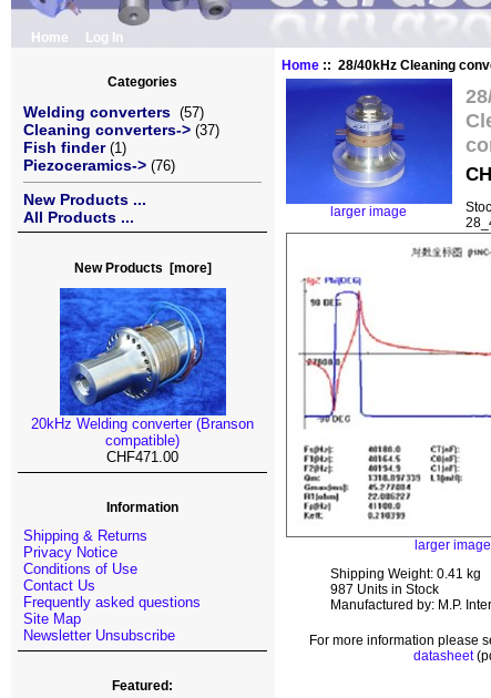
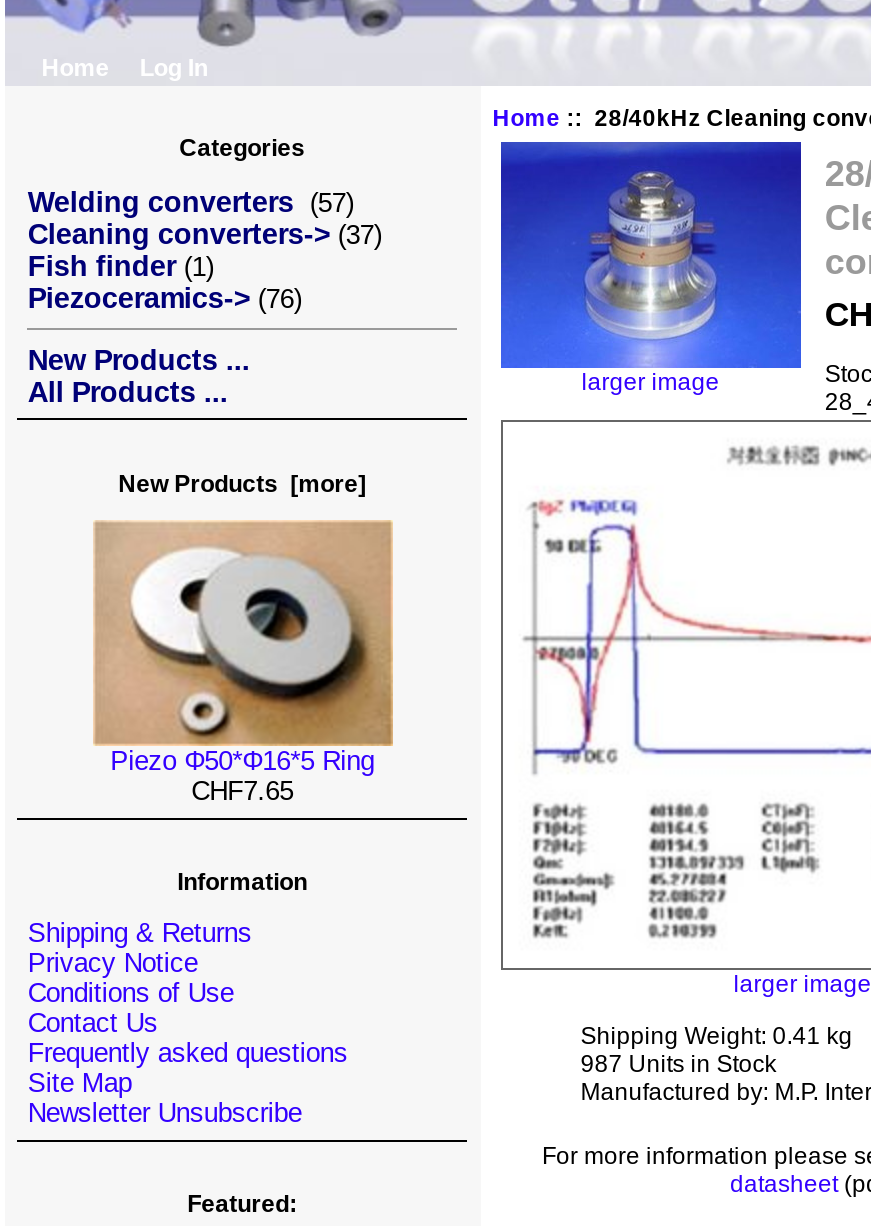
[31,287,254,466] [image] | 20kHz Welding converter (Branson | compatible) | CHF471.00 -> [93,518,395,806] [image] | Piezo Φ50*Φ16*5 Ring | CHF7.65

